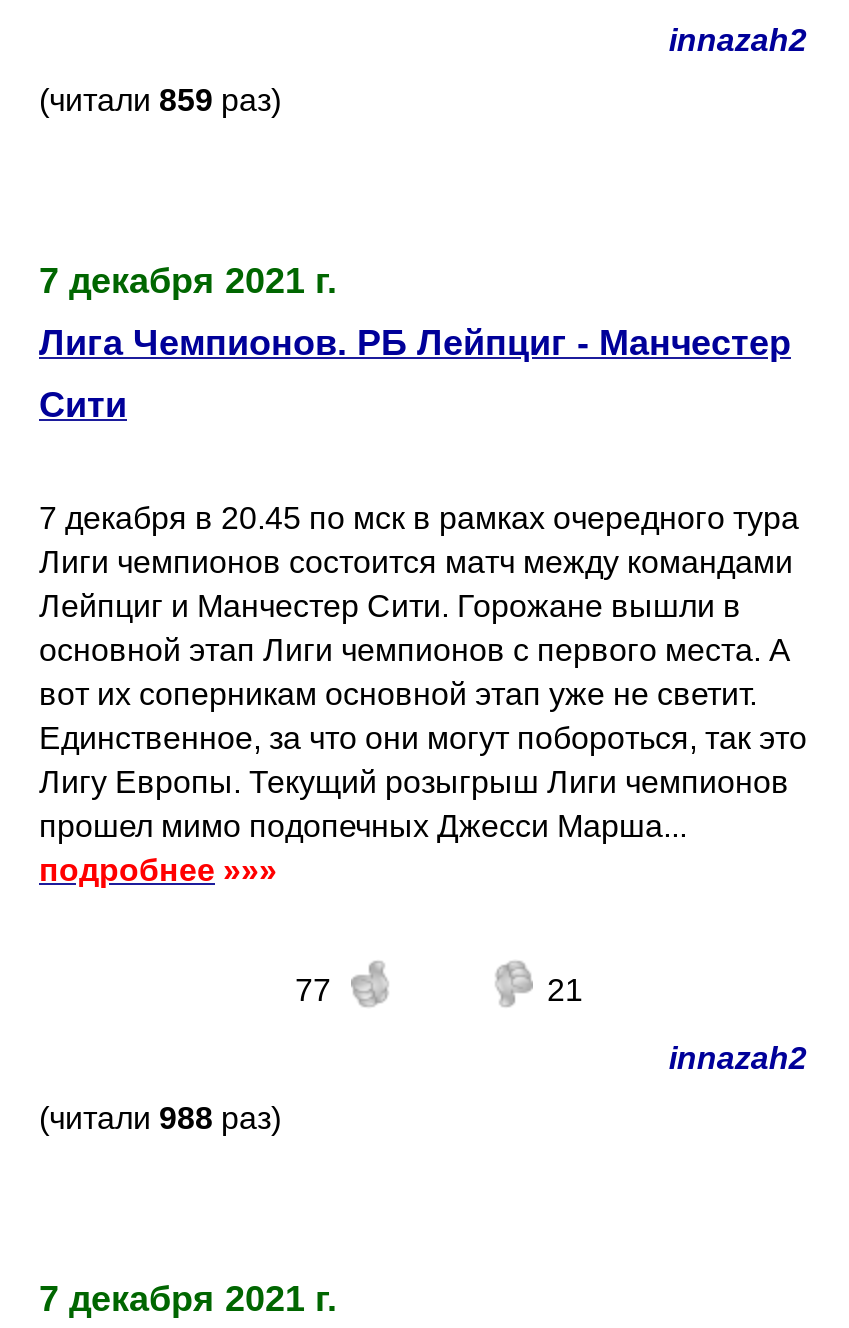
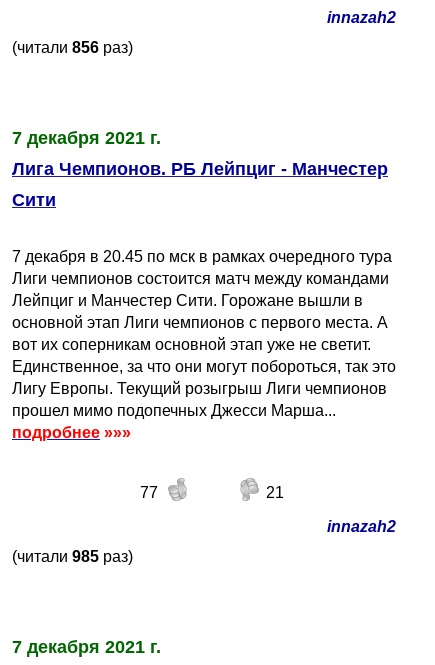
[39,83,281,117] (читали 859 раз) -> [12,39,133,56] (читали 856 раз)
[39,1101,281,1135] (читали 988 раз) -> [12,548,133,565] (читали 985 раз)

